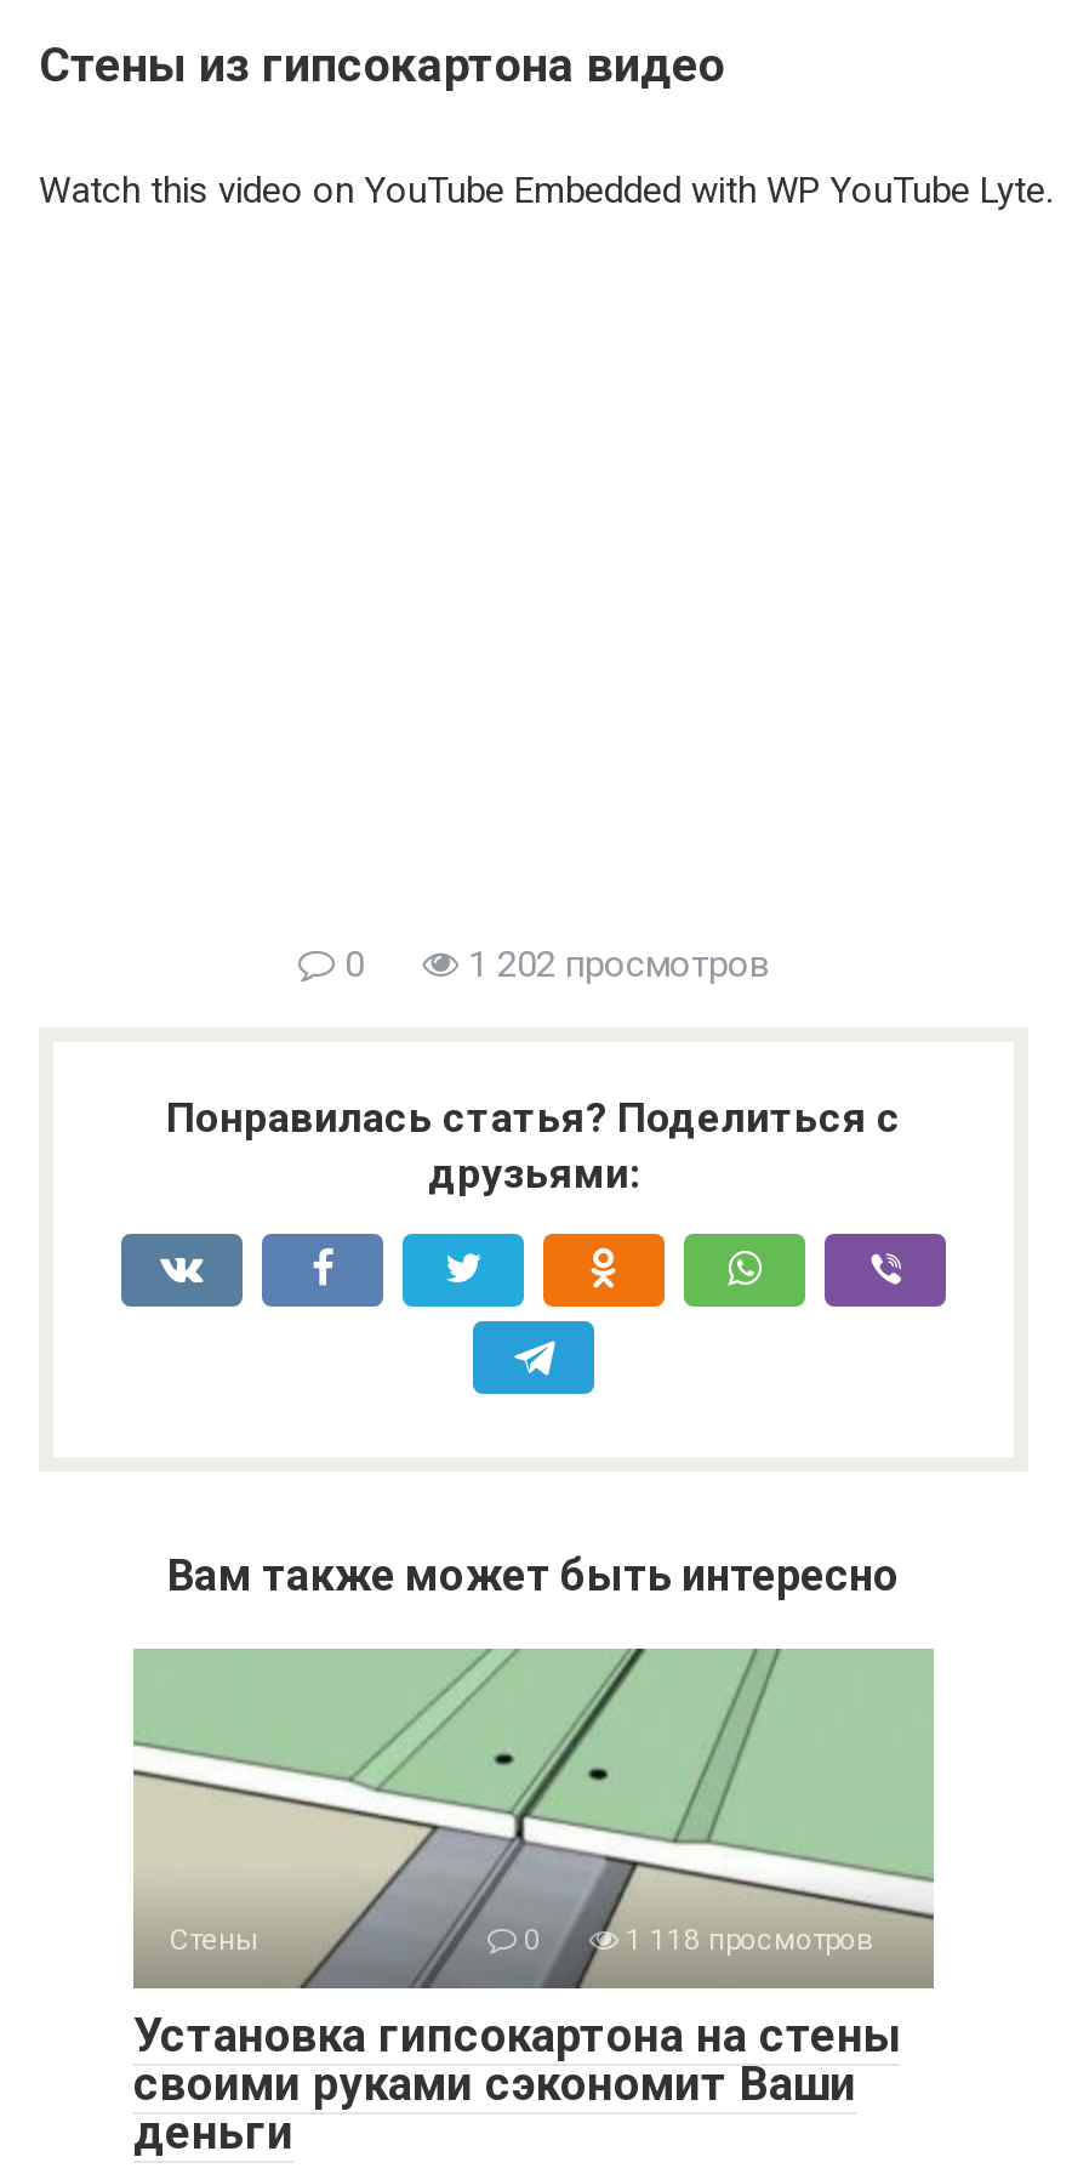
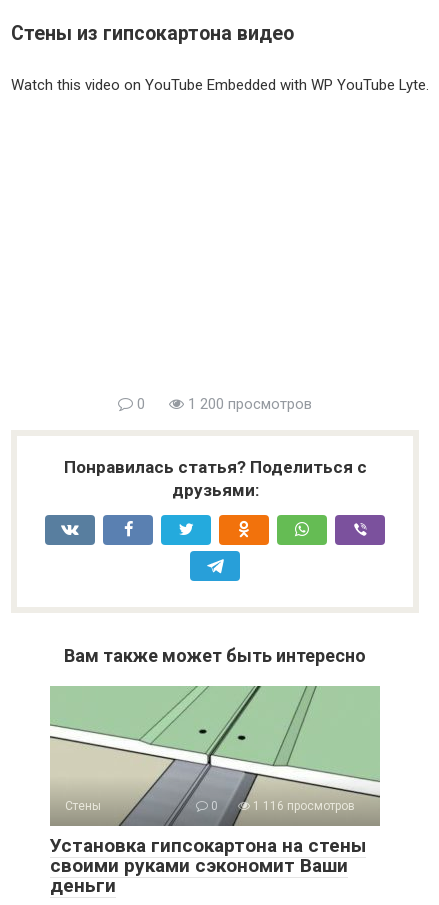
[458,942,769,986] 1 202 просмотров -> [184,395,312,413] 1 200 просмотров
[618,1922,873,1956] 1 118 просмотров -> [250,799,355,813] 1 116 просмотров

